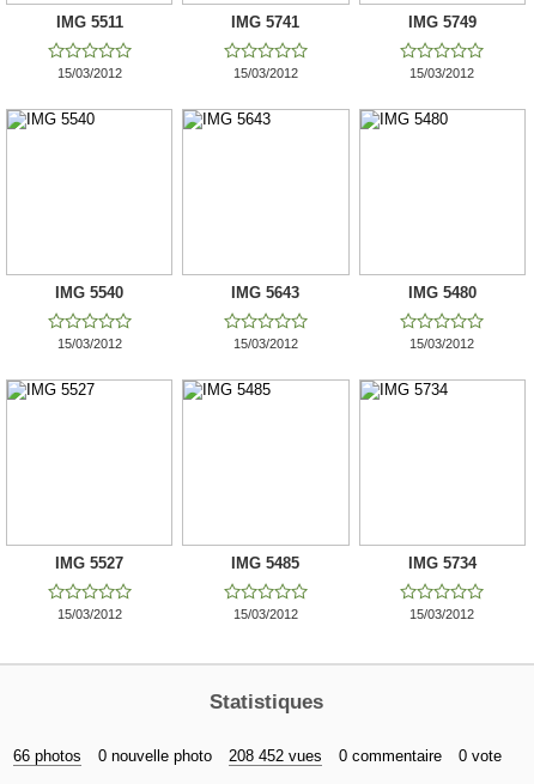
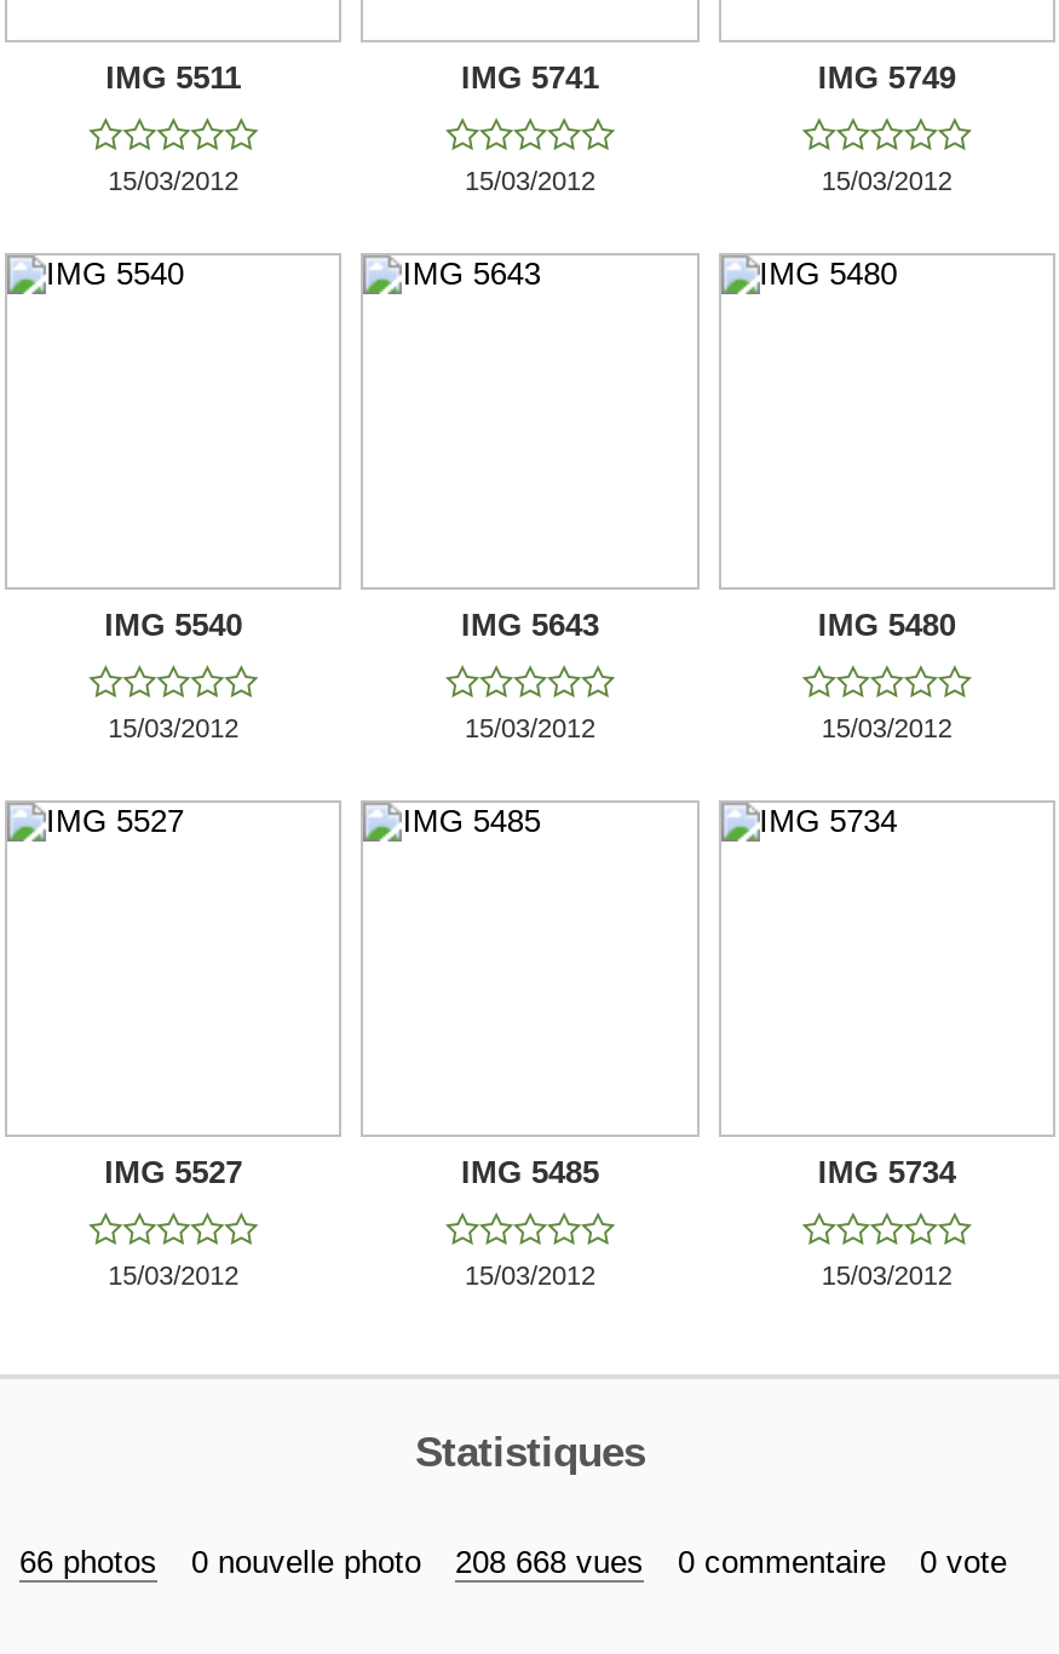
[13,747,502,765] 66 photos 0 nouvelle photo 208 452 vues 0 commentaire 0 vote -> [19,1544,1007,1581] 66 photos 0 nouvelle photo 208 668 vues 0 commentaire 0 vote

